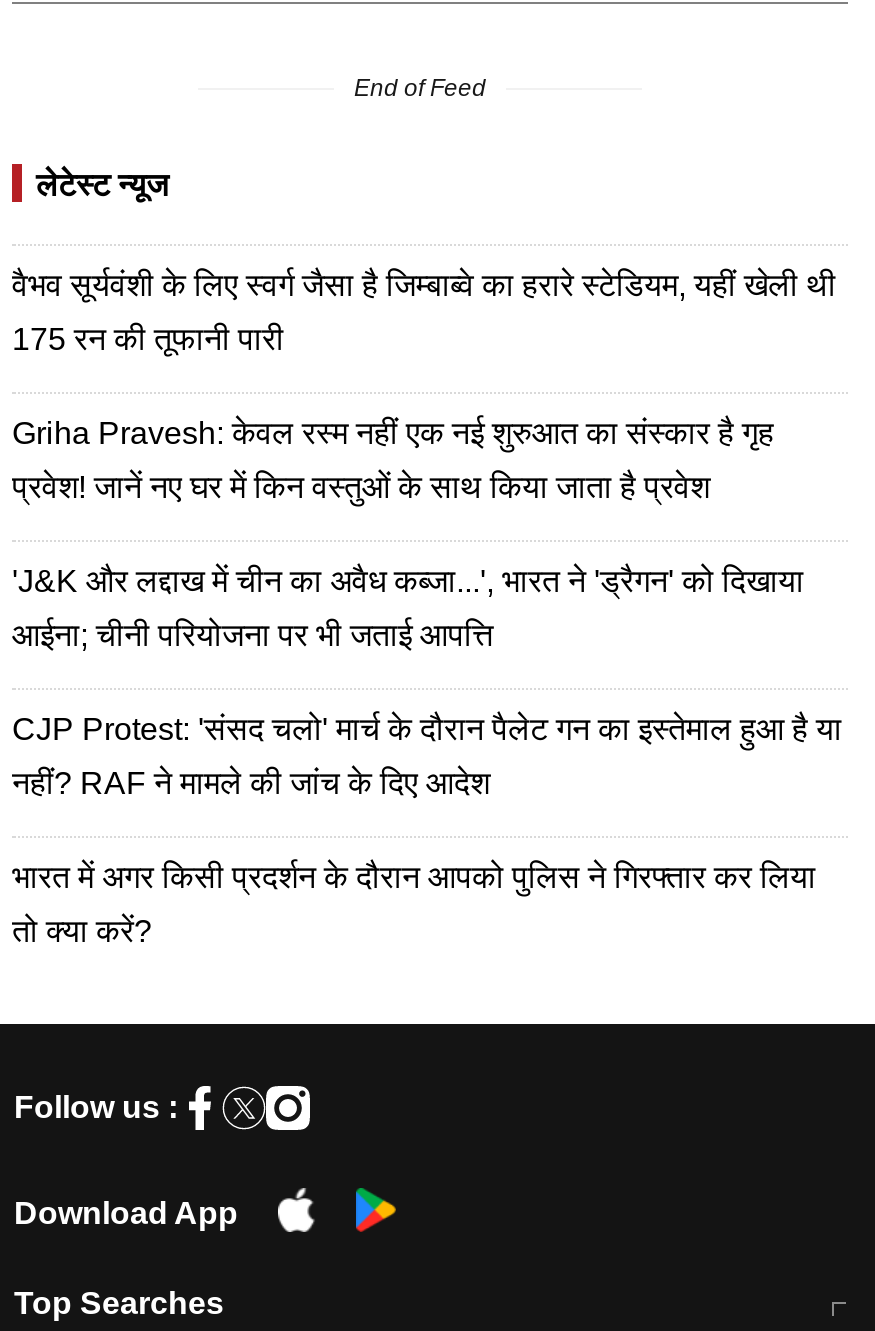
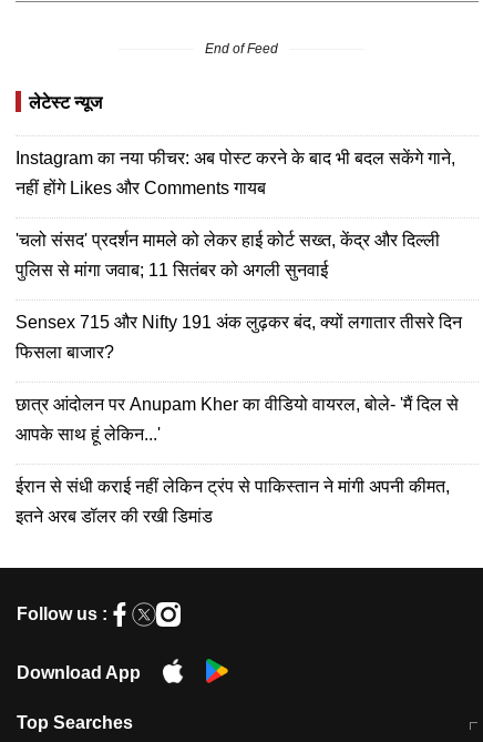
[12,269,836,303] वैभव सूर्यवंशी के लिए स्वर्ग जैसा है जिम्बाब्वे का हरारे स्टेडियम, यहीं खेली थी -> [16,149,455,168] Instagram का नया फीचर: अब पोस्ट करने के बाद भी बदल सकेंगे गाने,
[12,323,284,357] 175 रन की तूफानी पारी -> [16,179,266,198] नहीं होंगे Likes और Comments गायब
[12,417,774,451] Griha Pravesh: केवल रस्म नहीं एक नई शुरुआत का संस्कार है गृह -> [16,231,440,250] 'चलो संसद' प्रदर्शन मामले को लेकर हाई कोर्ट सख्त, केंद्र और दिल्ली
[12,471,710,505] प्रवेश! जानें नए घर में किन वस्तुओं के साथ किया जाता है प्रवेश -> [16,261,328,280] पुलिस से मांगा जवाब; 11 सितंबर को अगली सुनवाई
[12,565,804,599] 'J&K और लद्दाख में चीन का अवैध कब्जा...', भारत ने 'ड्रैगन' को दिखाया -> [16,313,462,332] Sensex 715 और Nifty 191 अंक लुढ़कर बंद, क्यों लगातार तीसरे दिन
[12,619,494,653] आईना; चीनी परियोजना पर भी जताई आपत्ति -> [16,343,114,362] फिसला बाजार?
[12,713,842,747] CJP Protest: 'संसद चलो' मार्च के दौरान पैलेट गन का इस्तेमाल हुआ है या -> [16,395,459,414] छात्र आंदोलन पर Anupam Kher का वीडियो वायरल, बोले- 'मैं दिल से
[12,767,490,801] नहीं? RAF ने मामले की जांच के दिए आदेश -> [16,425,161,444] आपके साथ हूं लेकिन...'
[12,861,816,895] भारत में अगर किसी प्रदर्शन के दौरान आपको पुलिस ने गिरफ्तार कर लिया -> [16,477,450,496] ईरान से संधी कराई नहीं लेकिन ट्रंप से पाकिस्तान ने मांगी अपनी कीमत,
[12,915,152,949] तो क्या करें? -> [16,507,213,526] इतने अरब डॉलर की रखी डिमांड

